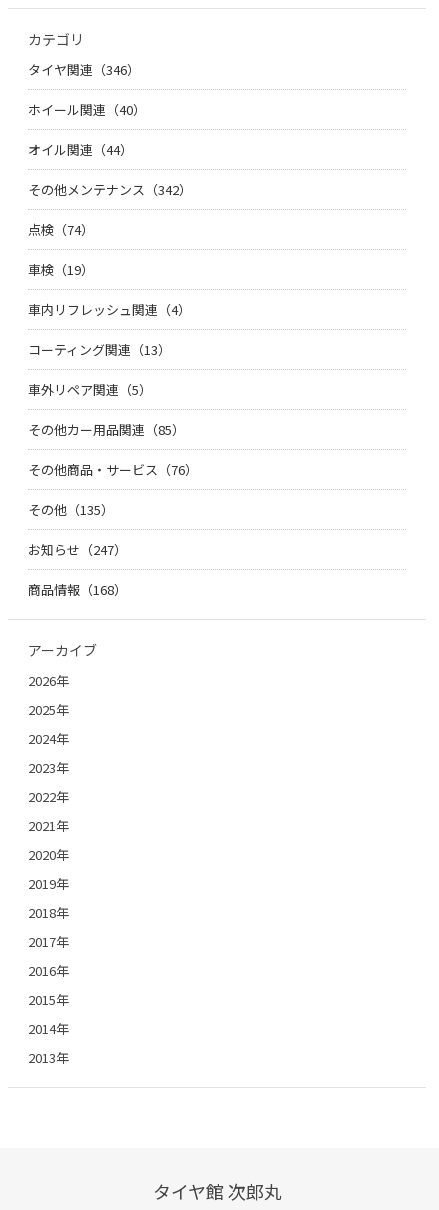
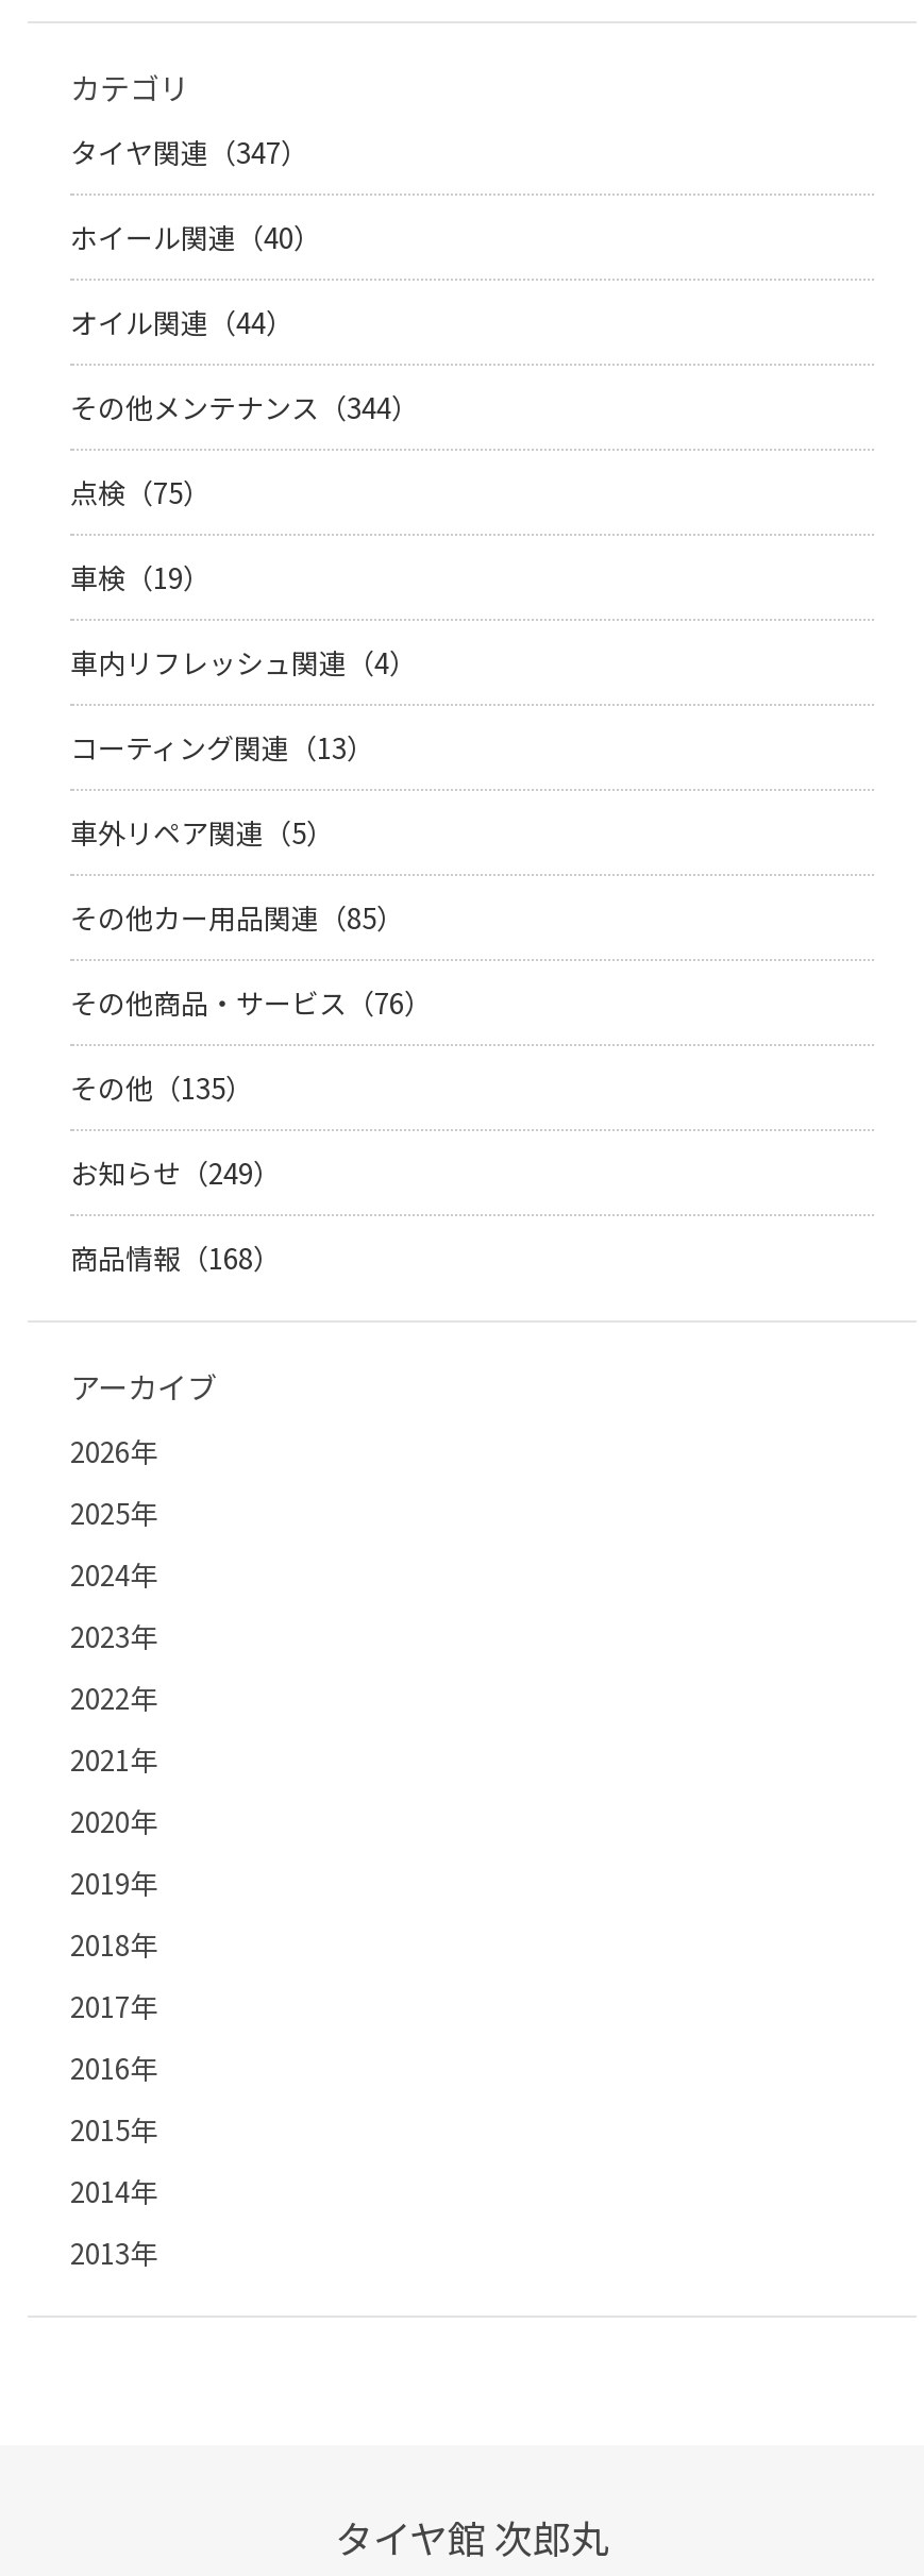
[28,60,140,79] タイヤ関連（346） -> [70,132,308,173] タイヤ関連（347）
[28,180,192,199] その他メンテナンス（342） -> [70,388,419,428] その他メンテナンス（344）
[28,220,94,239] 点検（74） -> [70,473,211,513] 点検（75）
[28,540,127,559] お知らせ（247） -> [70,1153,281,1193] お知らせ（249）

